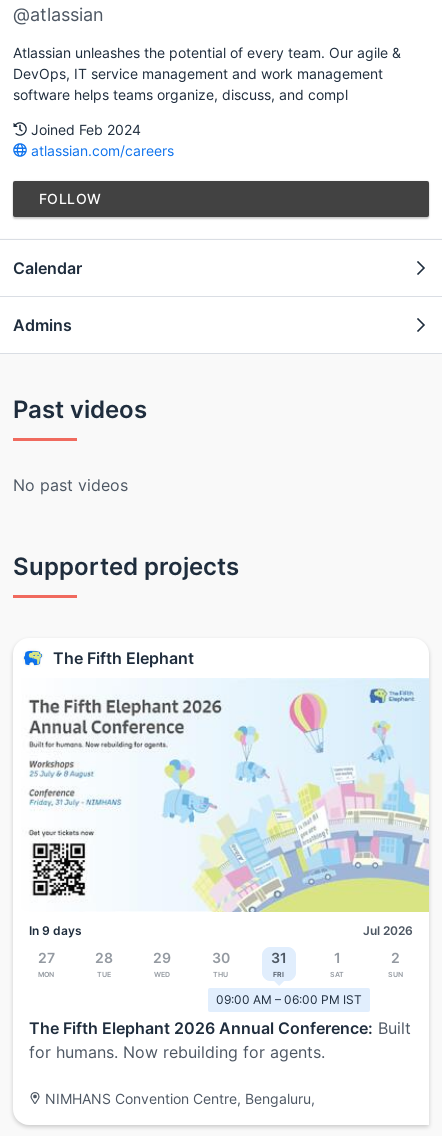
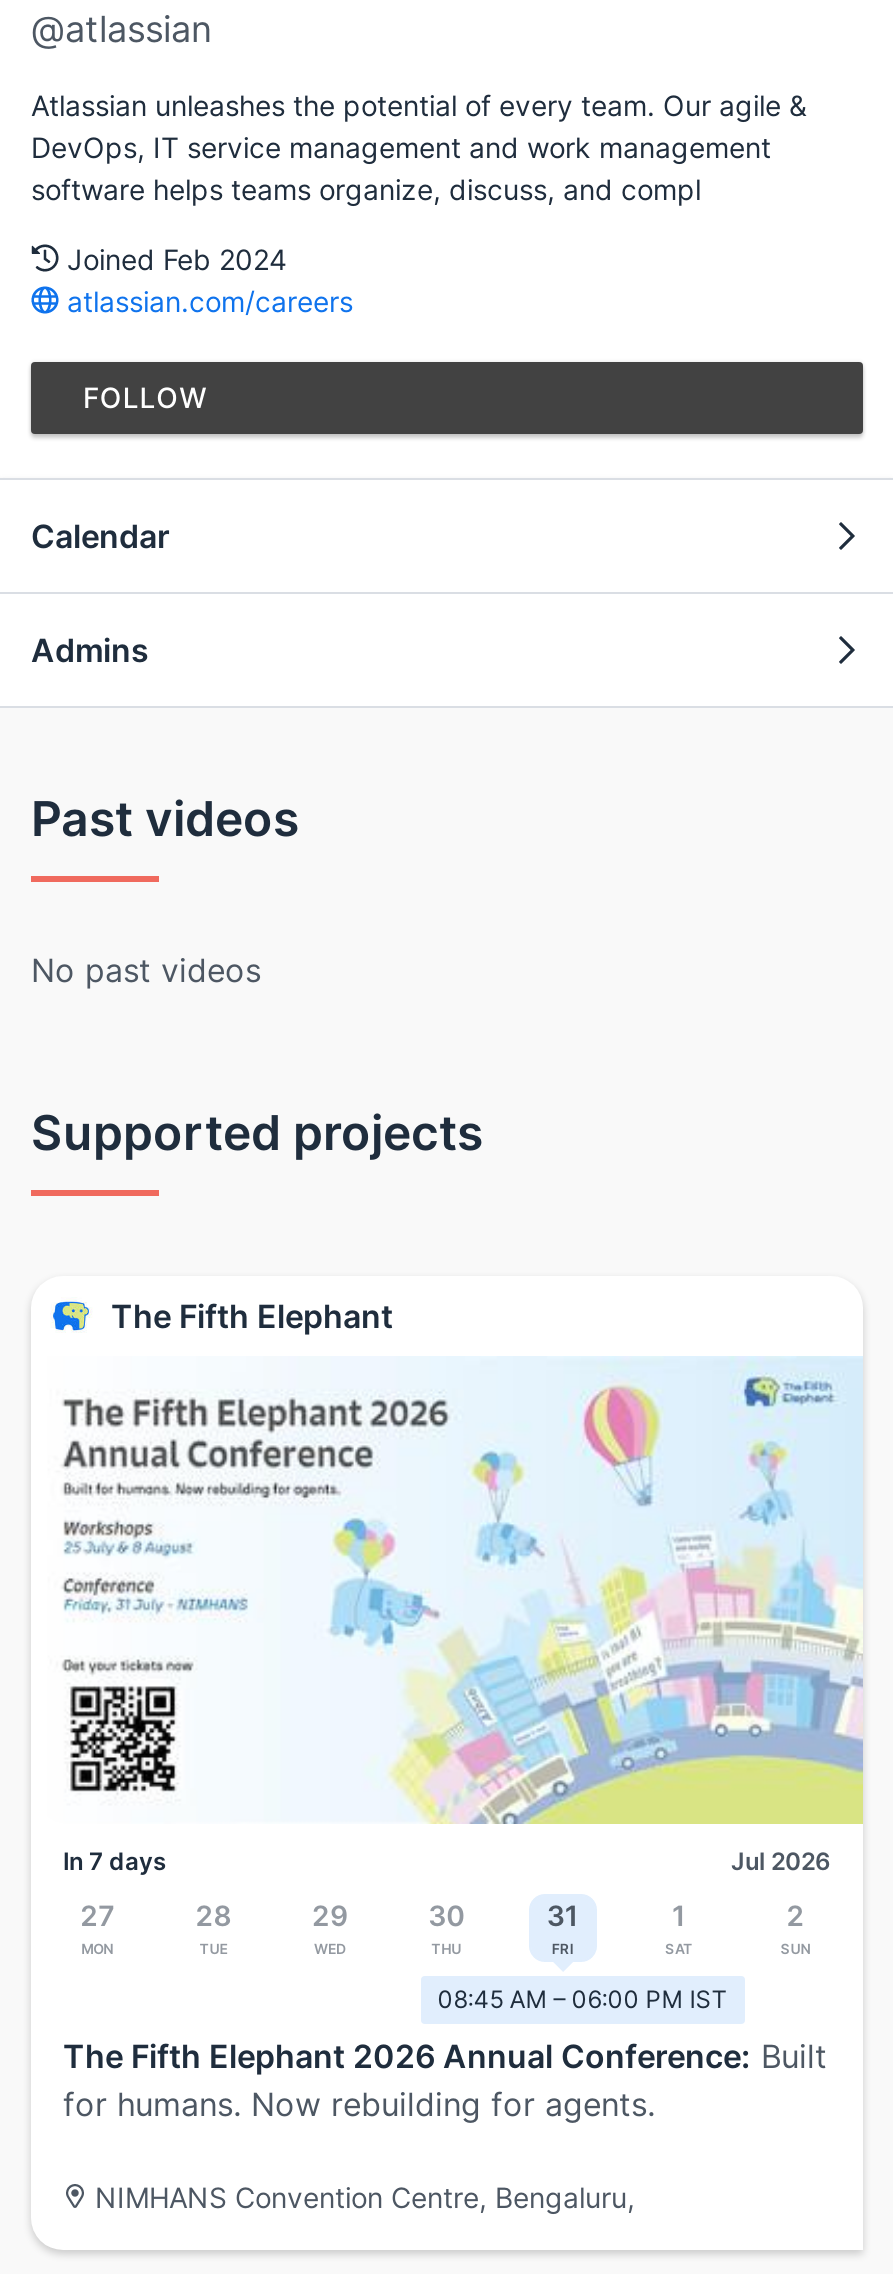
[29,923,82,938] In 9 days -> [63,1846,167,1876] In 7 days
[216,992,362,1007] 09:00 AM – 06:00 PM IST -> [437,1984,727,2014] 08:45 AM – 06:00 PM IST

